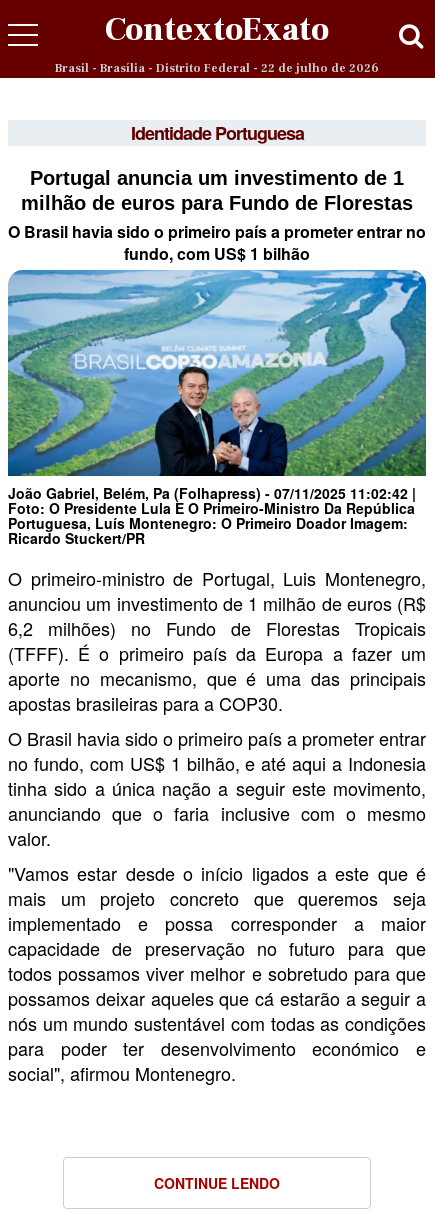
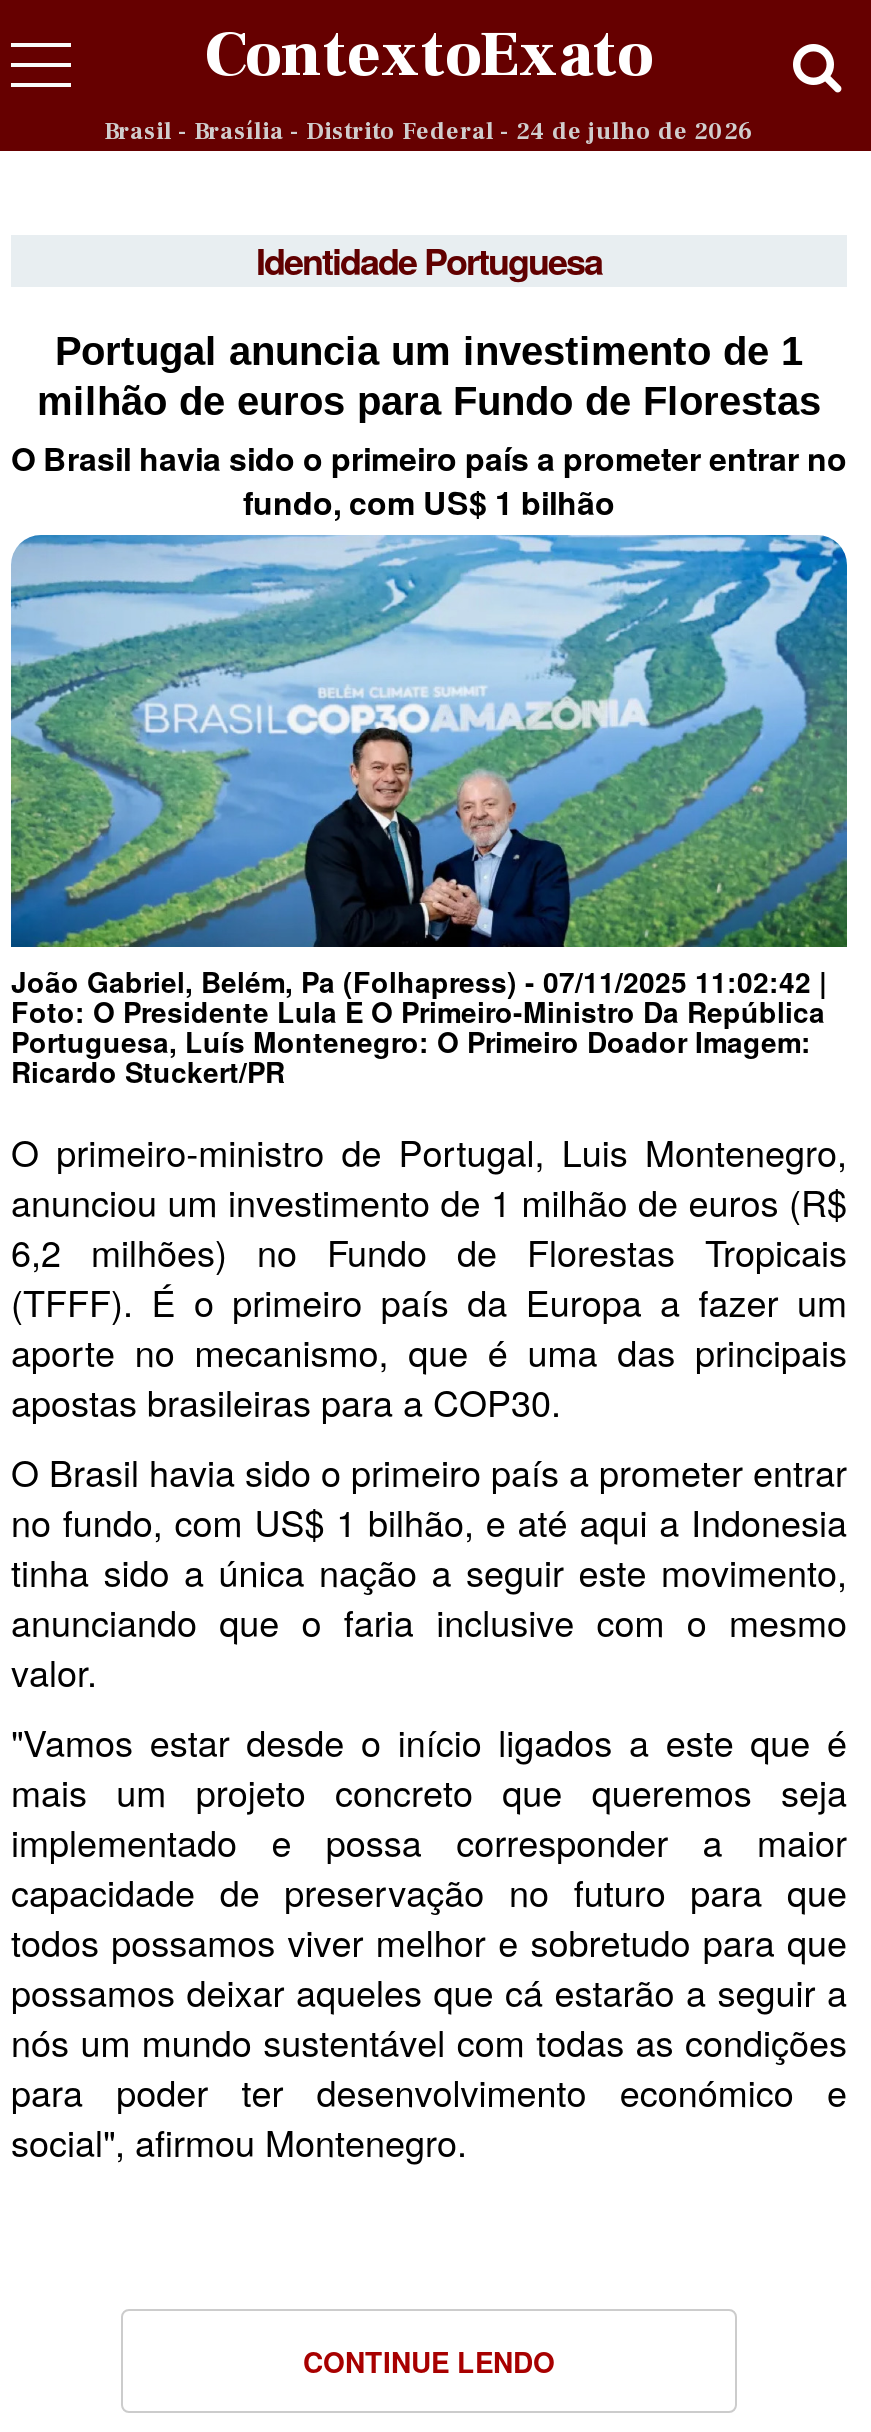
[55,61,379,76] Brasil - Brasília - Distrito Federal - 22 de julho de 2026 -> [104,117,754,147] Brasil - Brasília - Distrito Federal - 24 de julho de 2026

